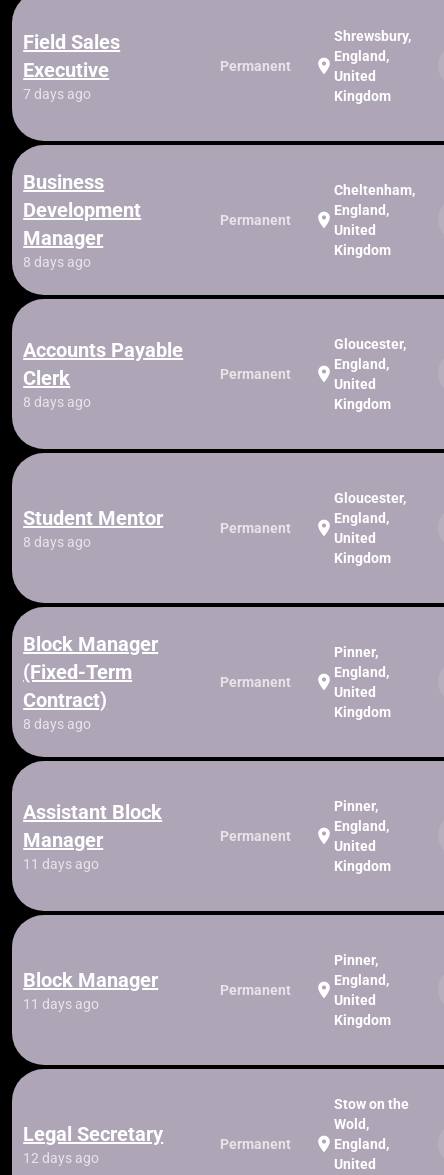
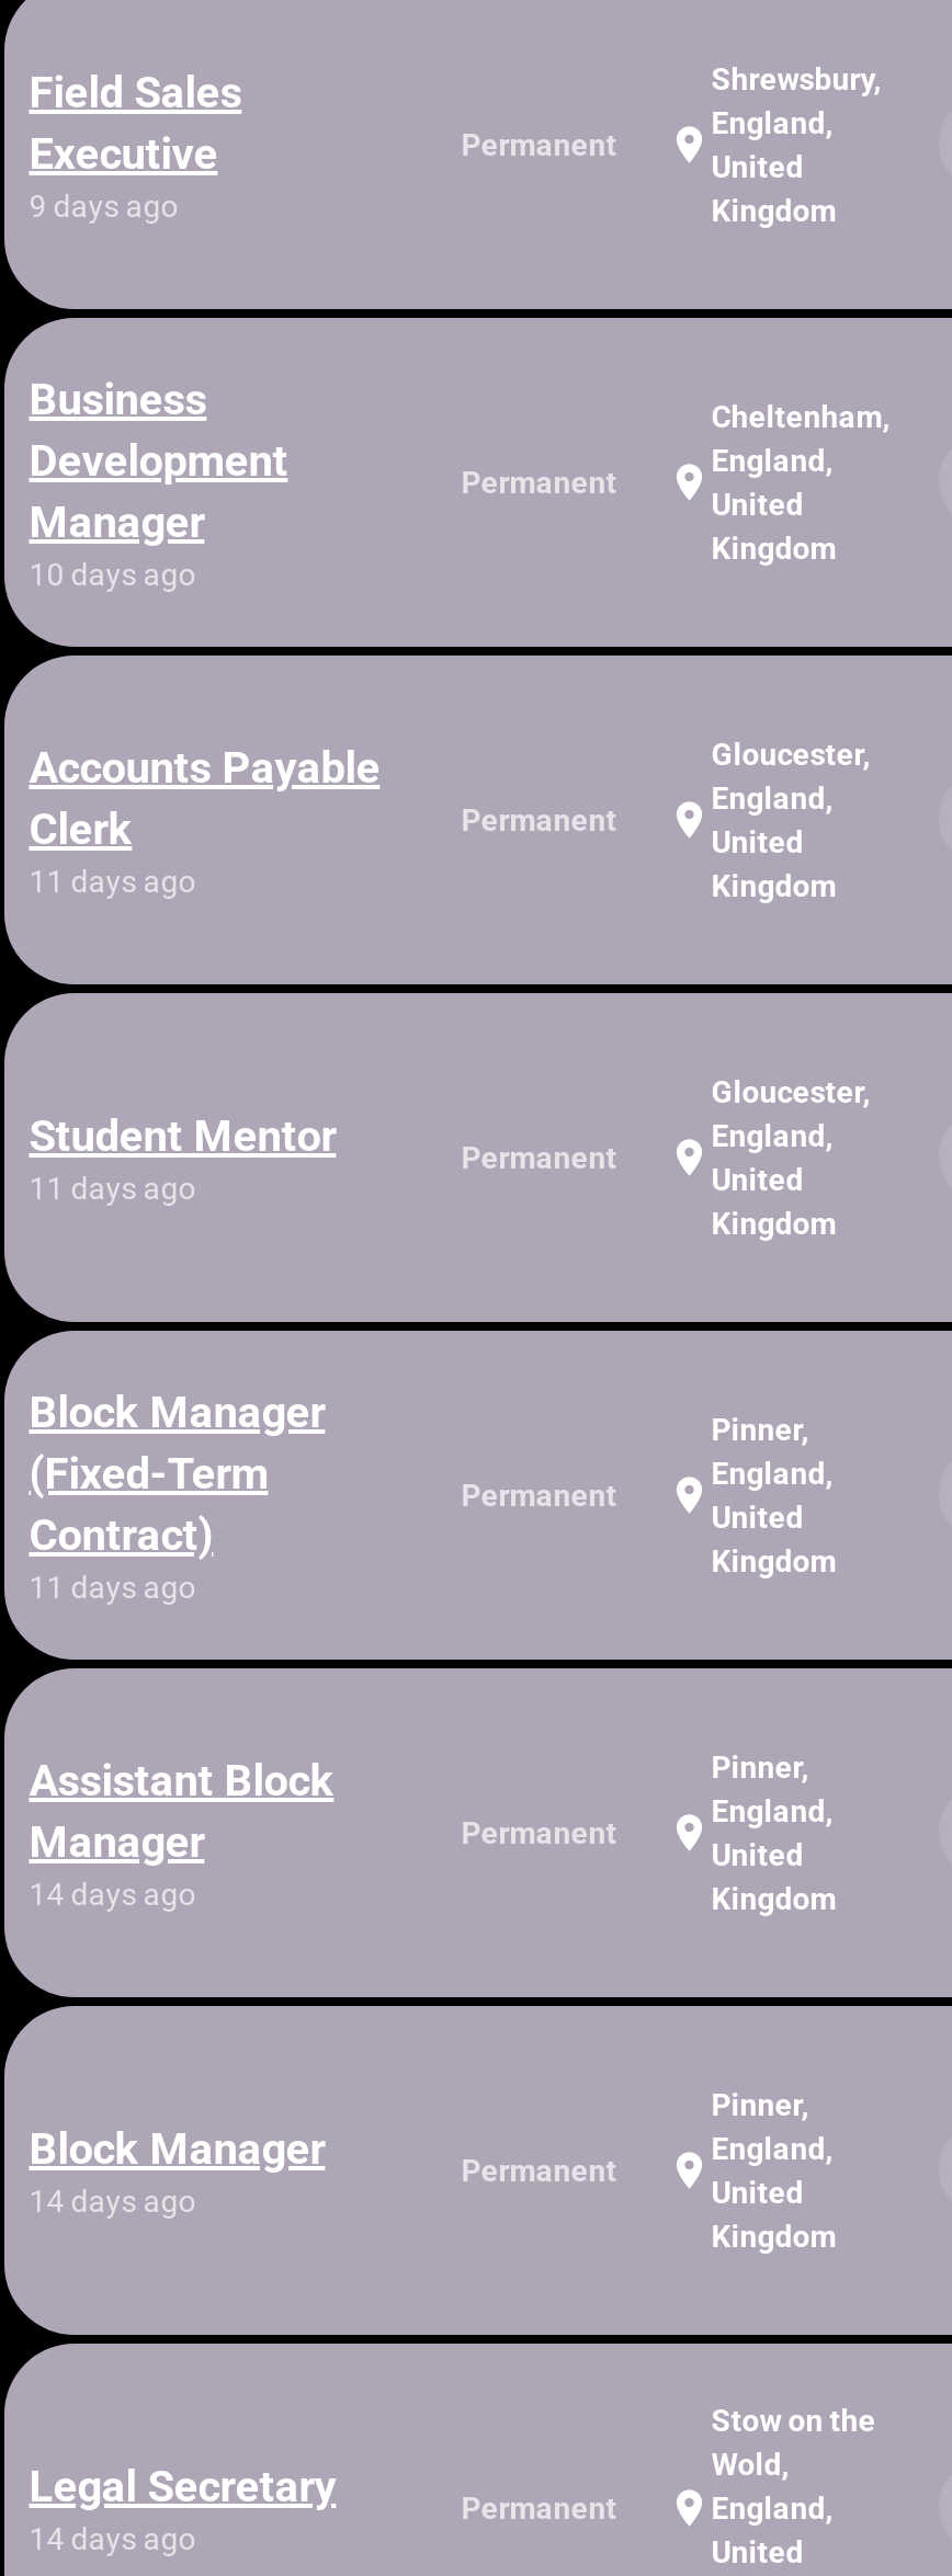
[23,86,91,102] 7 days ago -> [29,189,178,224] 9 days ago
[23,254,91,270] 8 days ago -> [29,557,196,592] 10 days ago
[23,394,91,410] 8 days ago -> [29,864,196,899] 11 days ago
[23,534,91,550] 8 days ago -> [29,1171,196,1206] 11 days ago
[23,716,91,732] 8 days ago -> [29,1570,196,1605] 11 days ago
[23,856,99,872] 11 days ago -> [29,1877,196,1912] 14 days ago
[23,996,99,1012] 11 days ago -> [29,2184,196,2219] 14 days ago
[23,1150,99,1166] 12 days ago -> [29,2521,196,2556] 14 days ago

